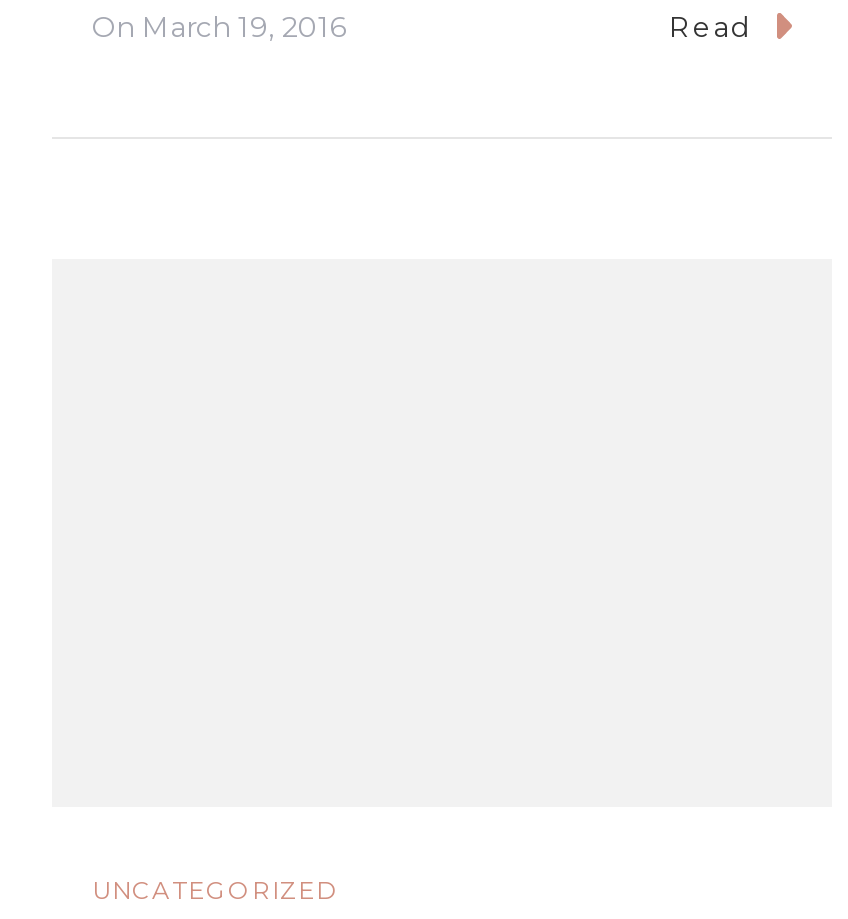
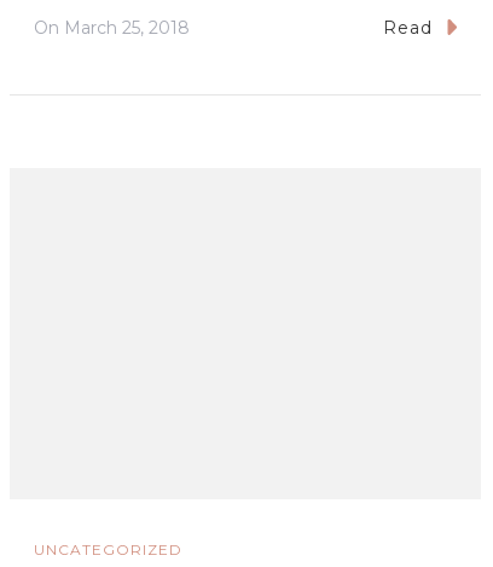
[92,9,346,45] On March 19, 2016 -> [34,17,190,39] On March 25, 2018

